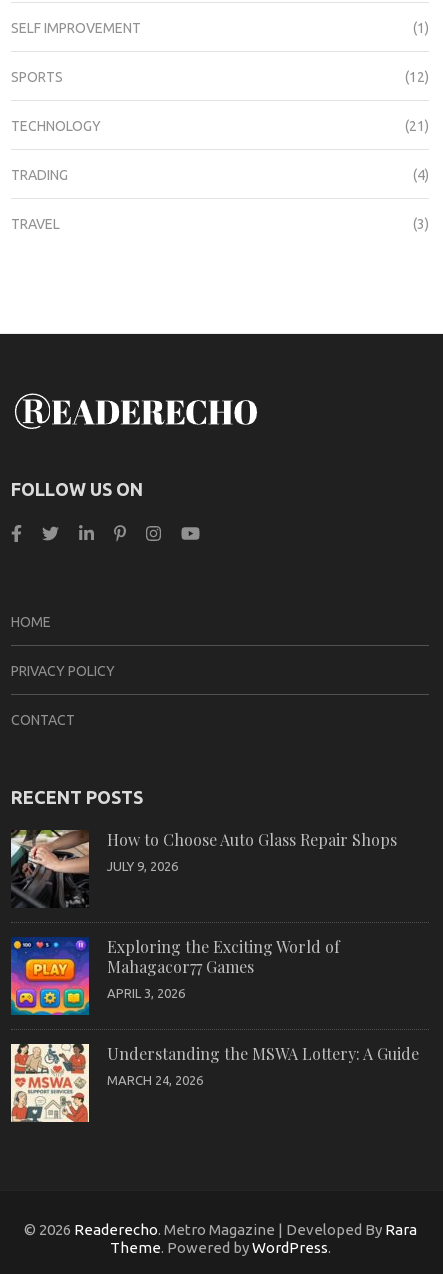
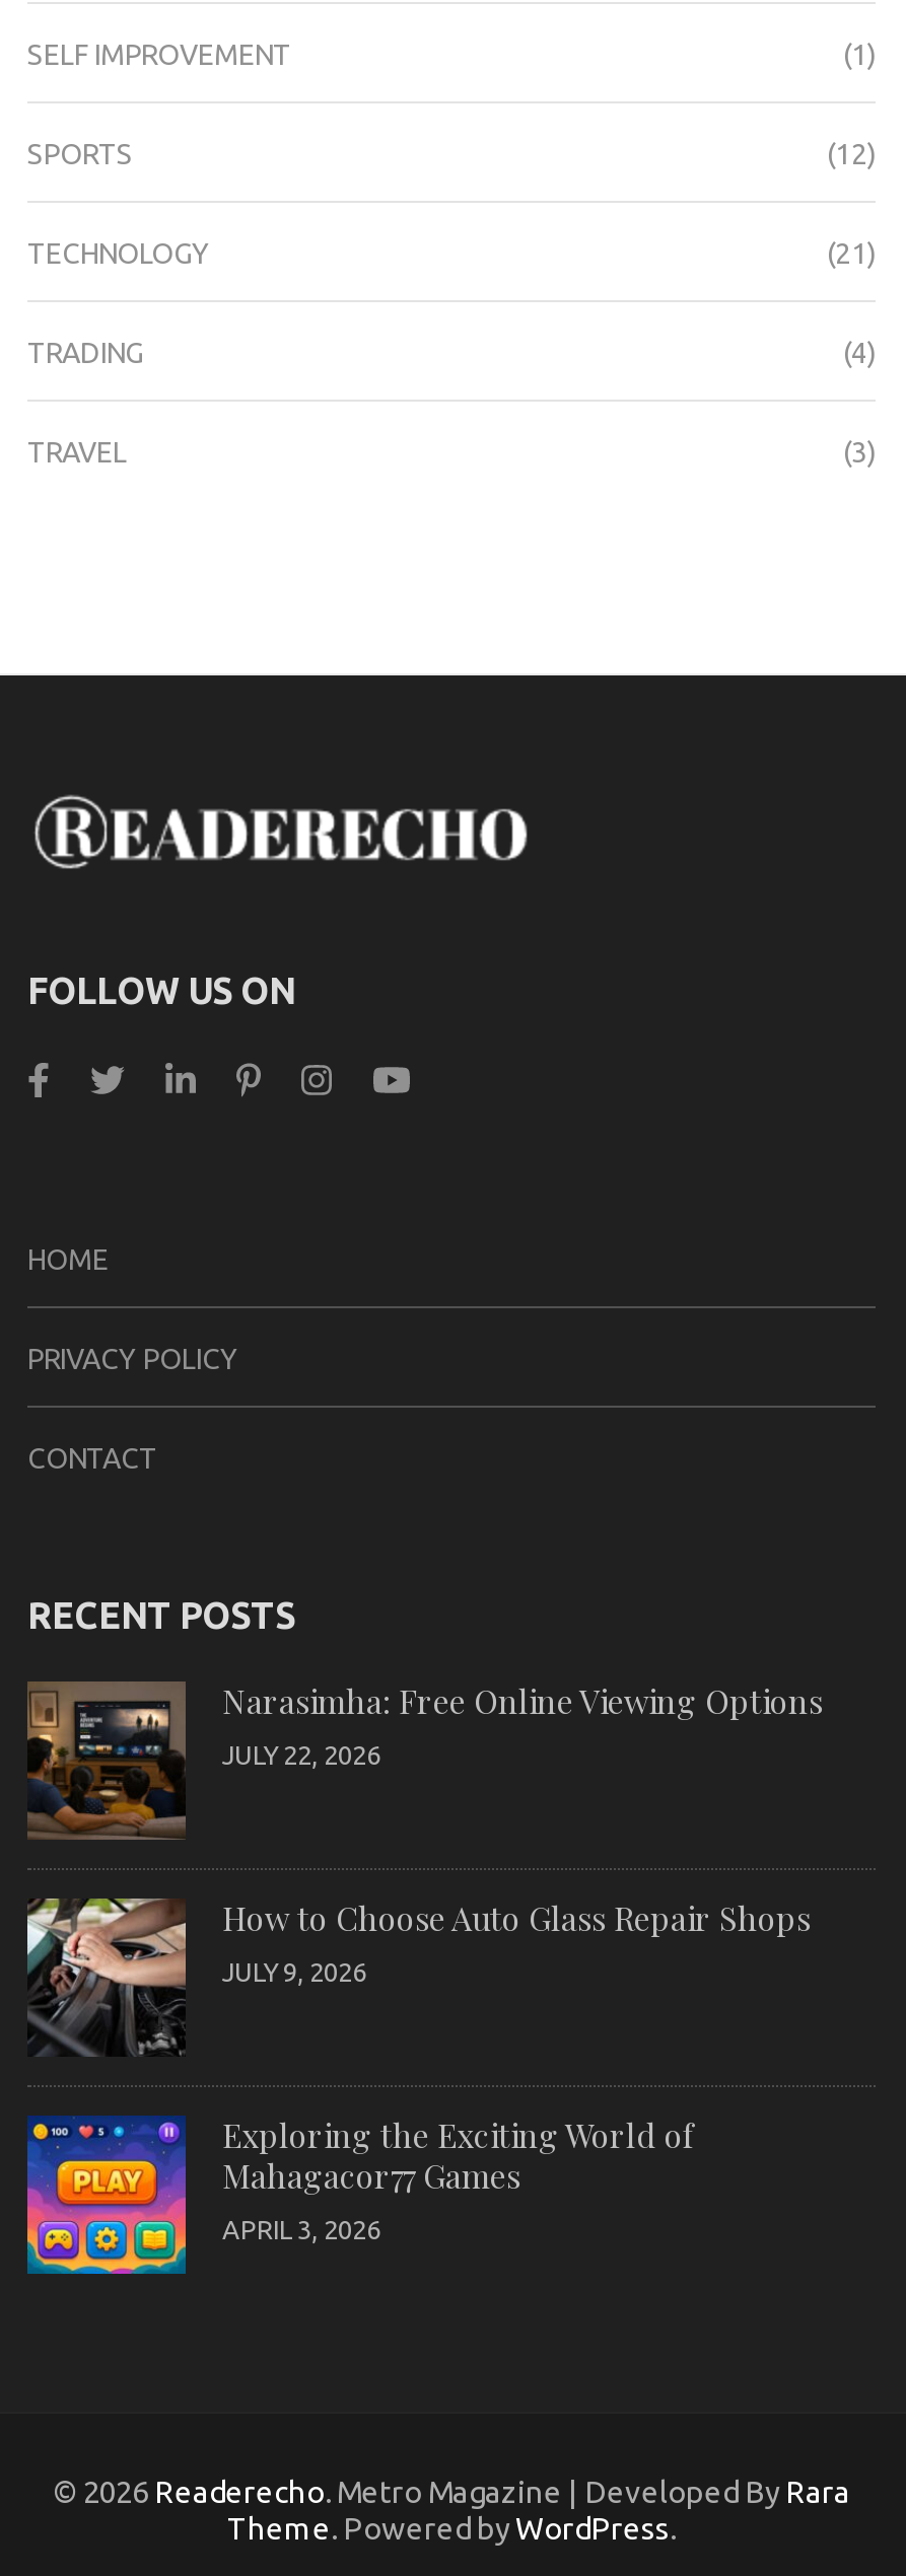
none -> [27,1679,823,1839] [image] | Narasimha: Free Online Viewing Options | JULY 22, 2026
moved [9,828,397,1000] -> [23,1893,811,2243]: [image] | How to Choose Auto Glass Repair Shops | JULY 9, 2026 | Exploring the Exciting World of | Mahagacor77 Games | APRIL 3, 2026
[10,1043,419,1123] [image] | Understanding the MSWA Lottery: A Guide | MARCH 24, 2026 -> none

